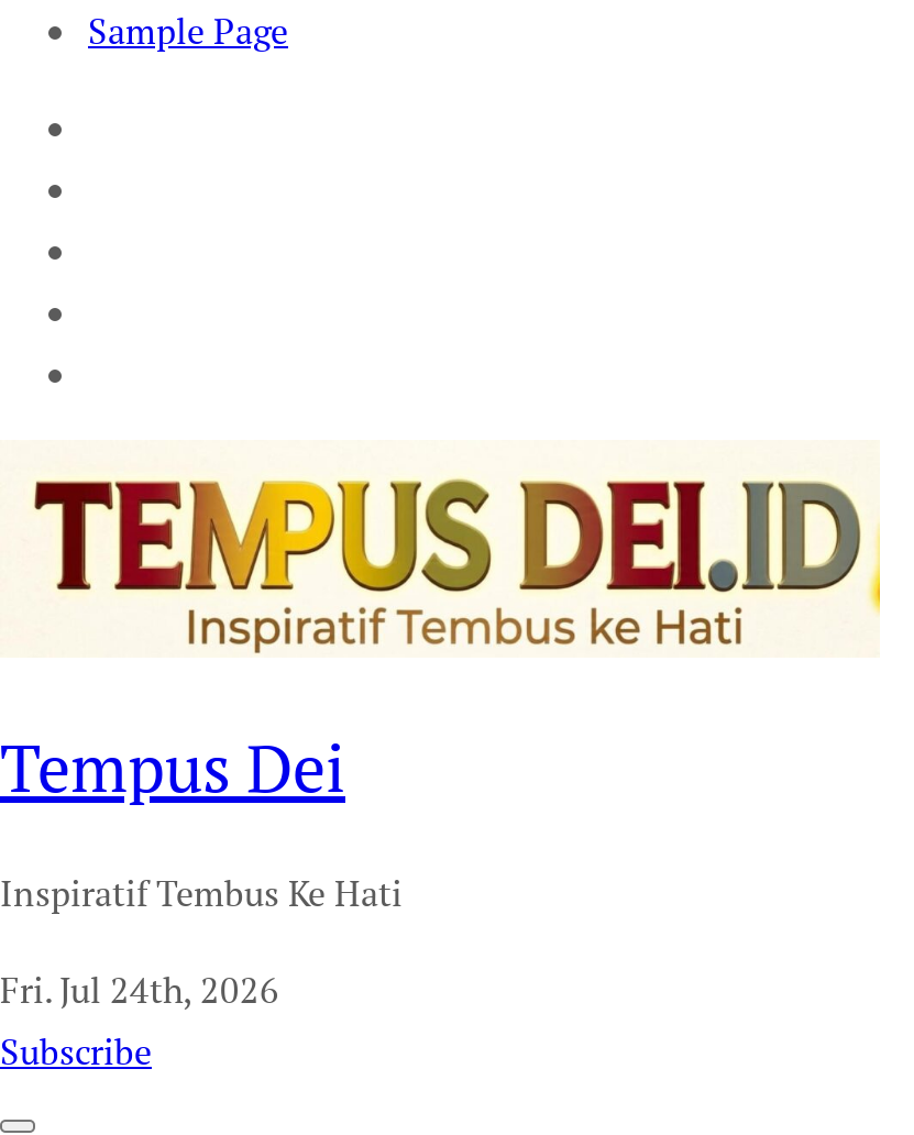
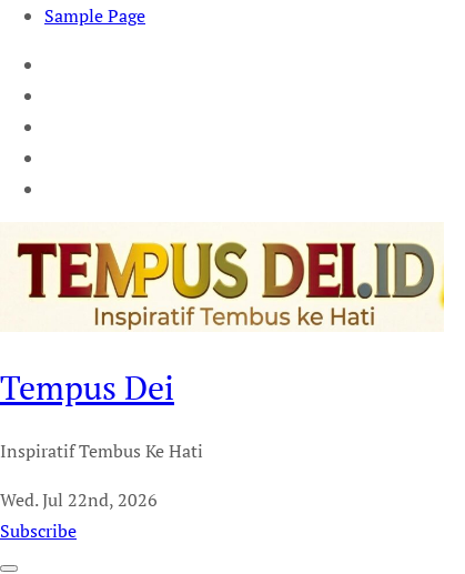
[0,965,279,1013] Fri. Jul 24th, 2026 -> [0,487,158,511] Wed. Jul 22nd, 2026

